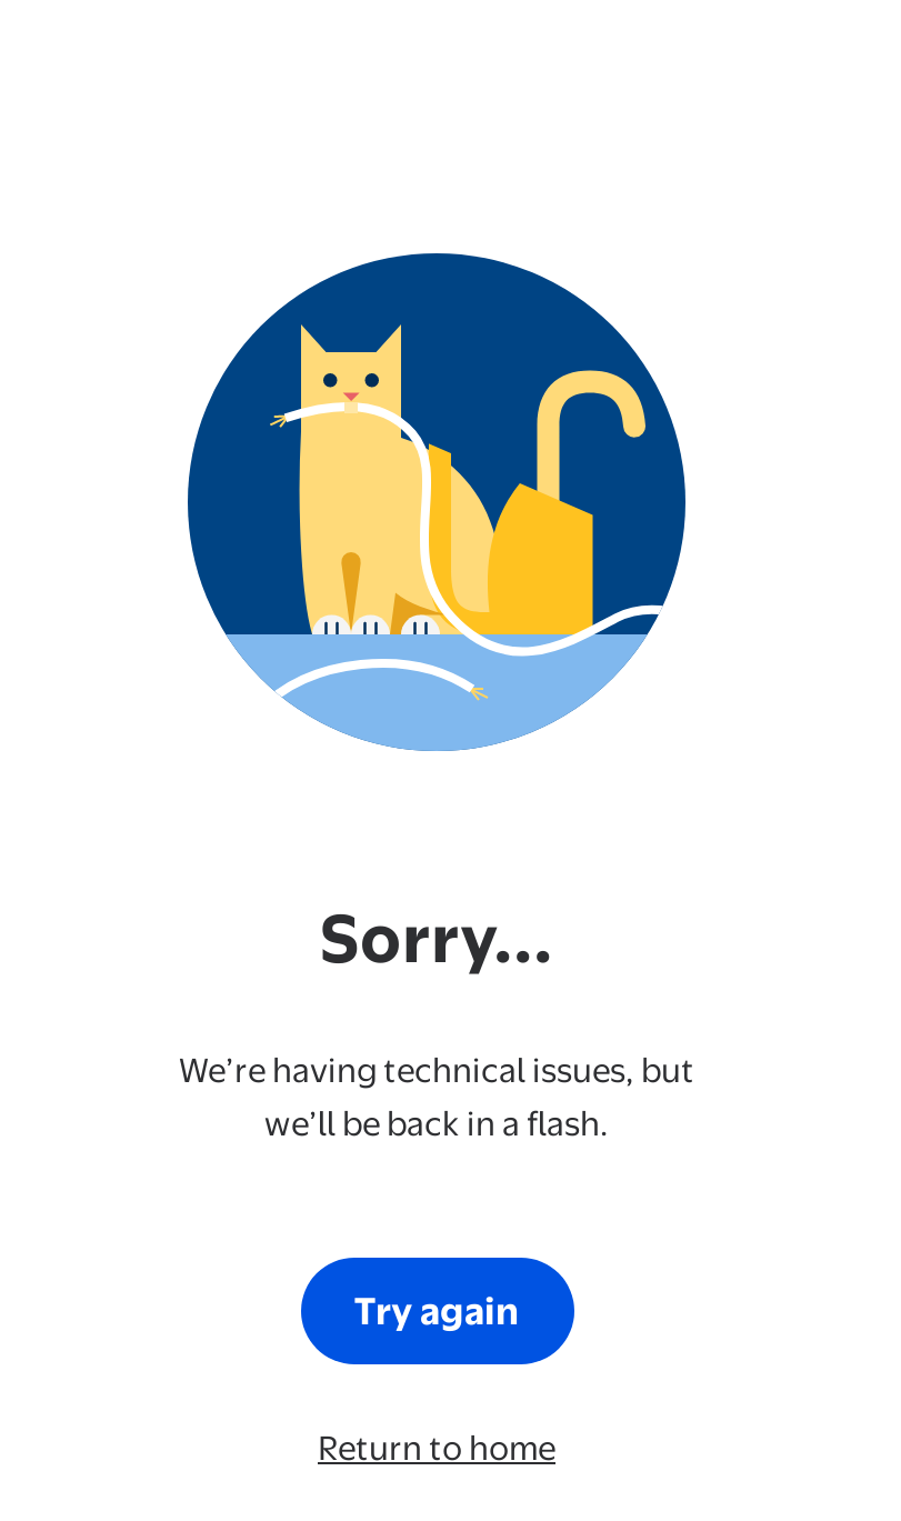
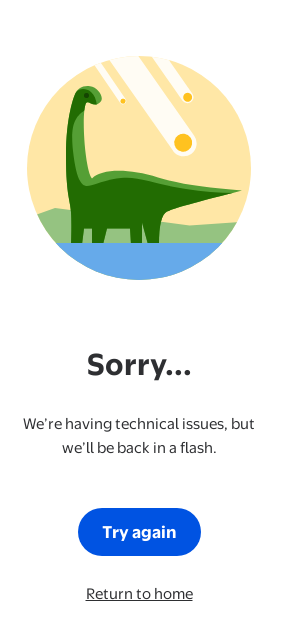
[186,251,688,702] [image] -> [27,56,251,257] [image]

